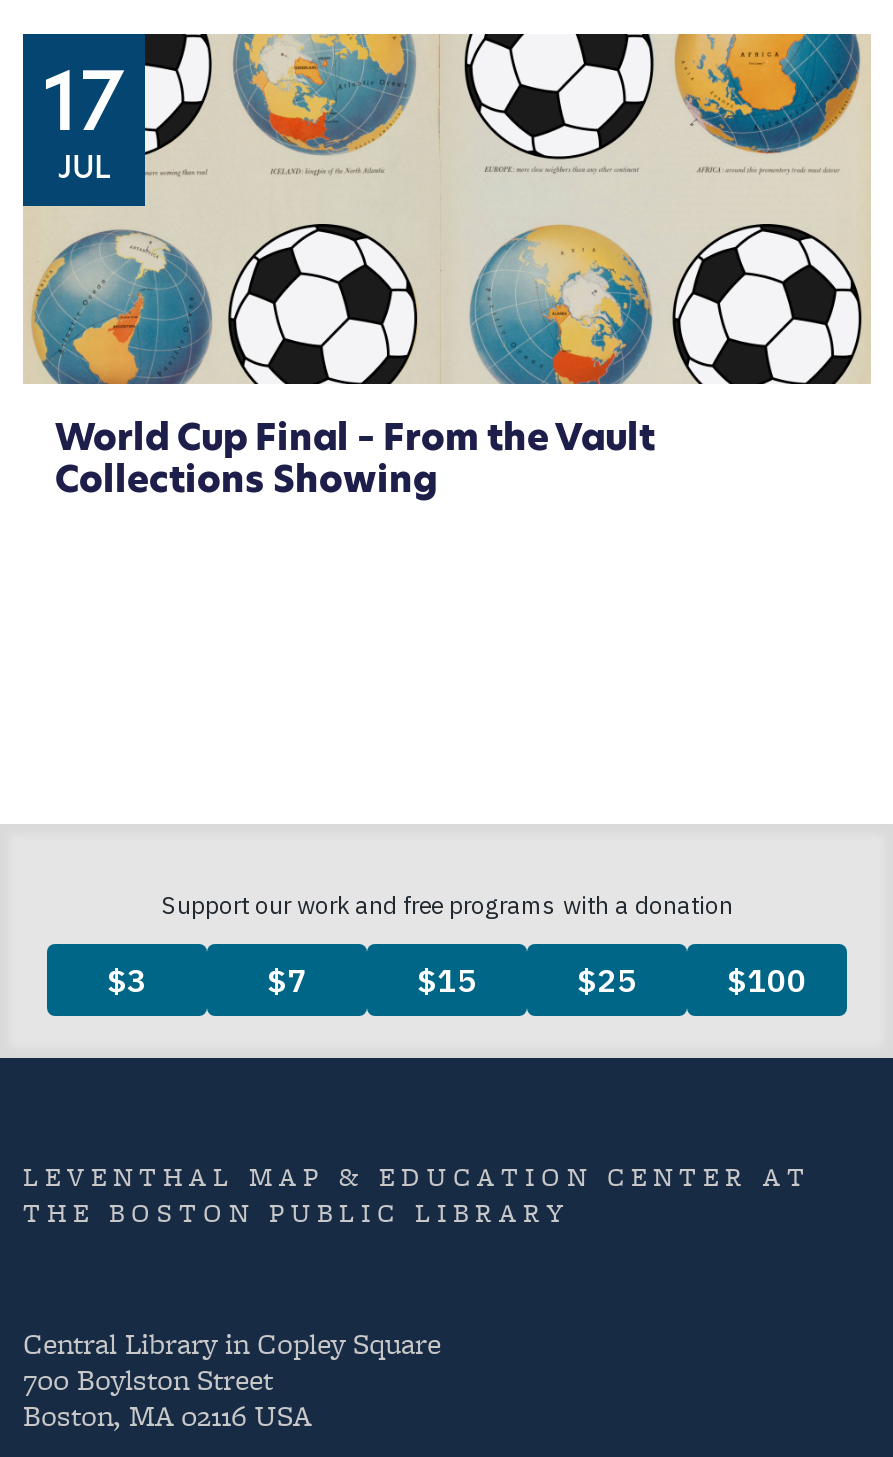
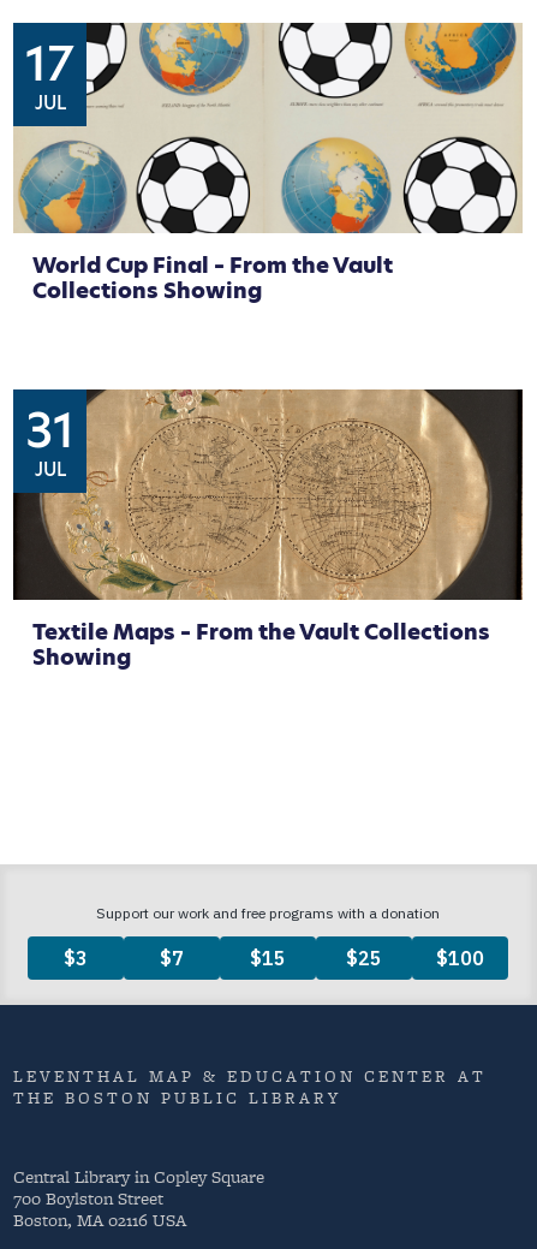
none -> [25,397,74,482] 31 | JUL
none -> [32,617,490,672] Textile Maps – From the Vault Collections | Showing

